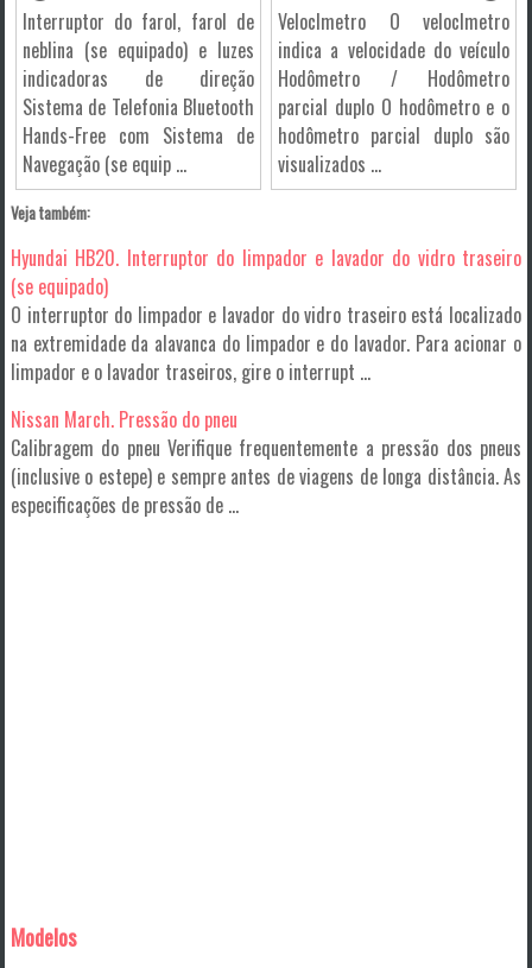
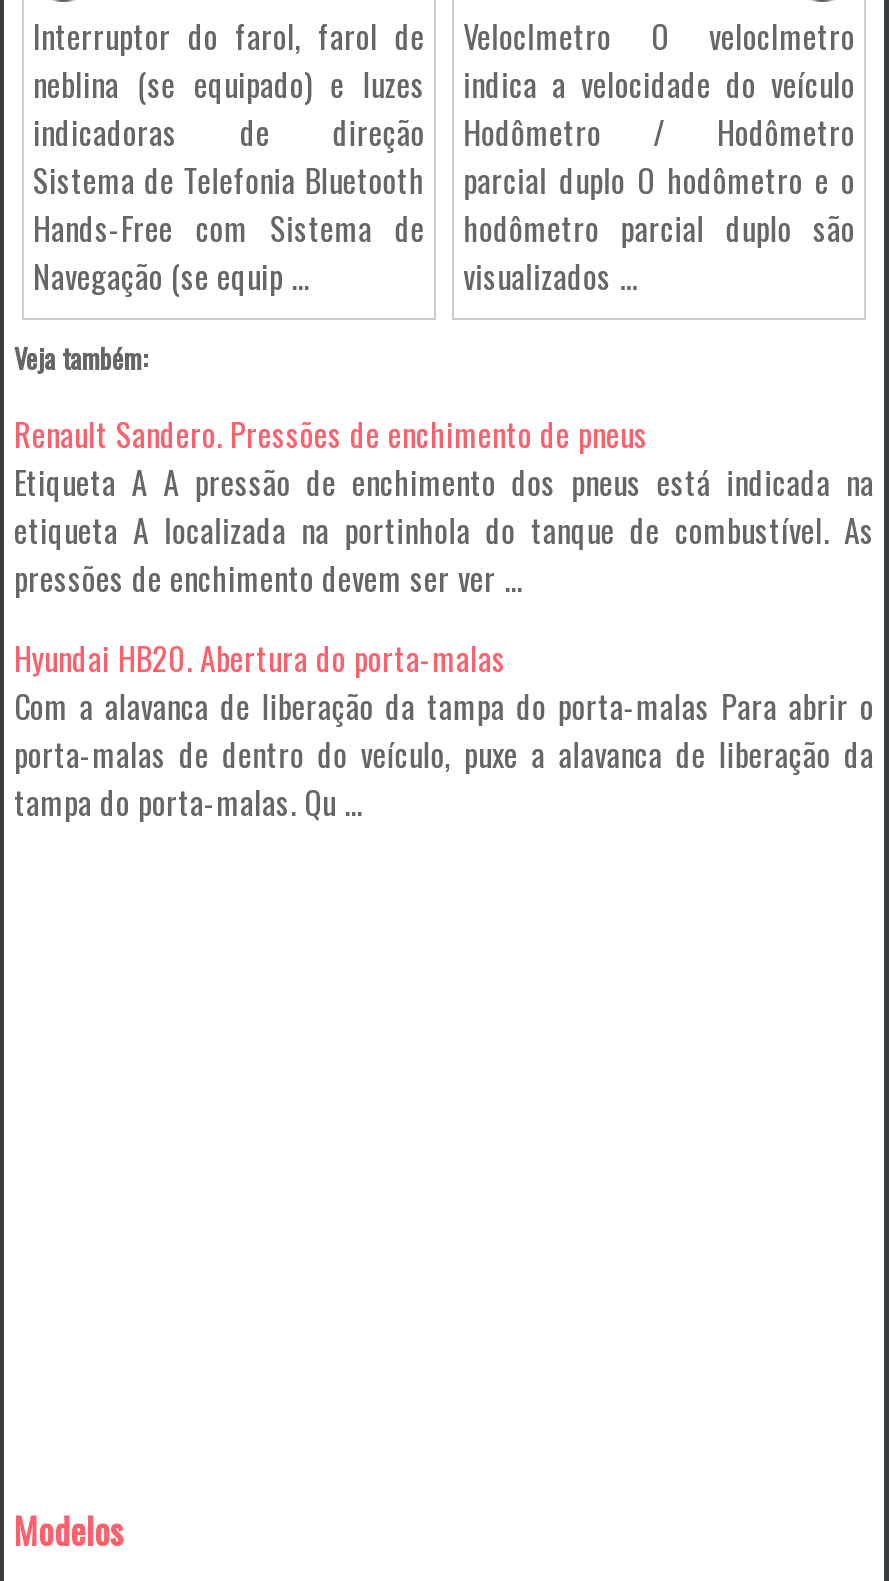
[11,243,521,386] Hyundai HB20. Interruptor do limpador e lavador do vidro traseiro | (se equipado) | O interruptor do limpador e lavador do vidro traseiro está localizado | na extremidade da alavanca do limpador e do lavador. Para acionar o | limpador e o lavador traseiros, gire o interrupt ... -> [14,409,874,601] Renault Sandero. Pressões de enchimento de pneus | Etiqueta A A pressão de enchimento dos pneus está indicada na | etiqueta A localizada na portinhola do tanque de combustível. As | pressões de enchimento devem ser ver ...
[11,405,521,519] Nissan March. Pressão do pneu | Calibragem do pneu Verifique frequentemente a pressão dos pneus | (inclusive o estepe) e sempre antes de viagens de longa distância. As | especificações de pressão de ... -> [14,633,874,825] Hyundai HB20. Abertura do porta-malas | Com a alavanca de liberação da tampa do porta-malas Para abrir o | porta-malas de dentro do veículo, puxe a alavanca de liberação da | tampa do porta-malas. Qu ...

